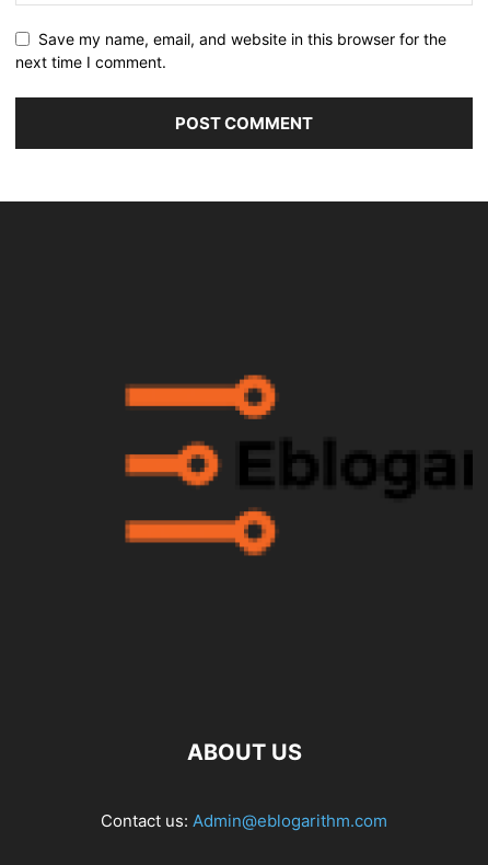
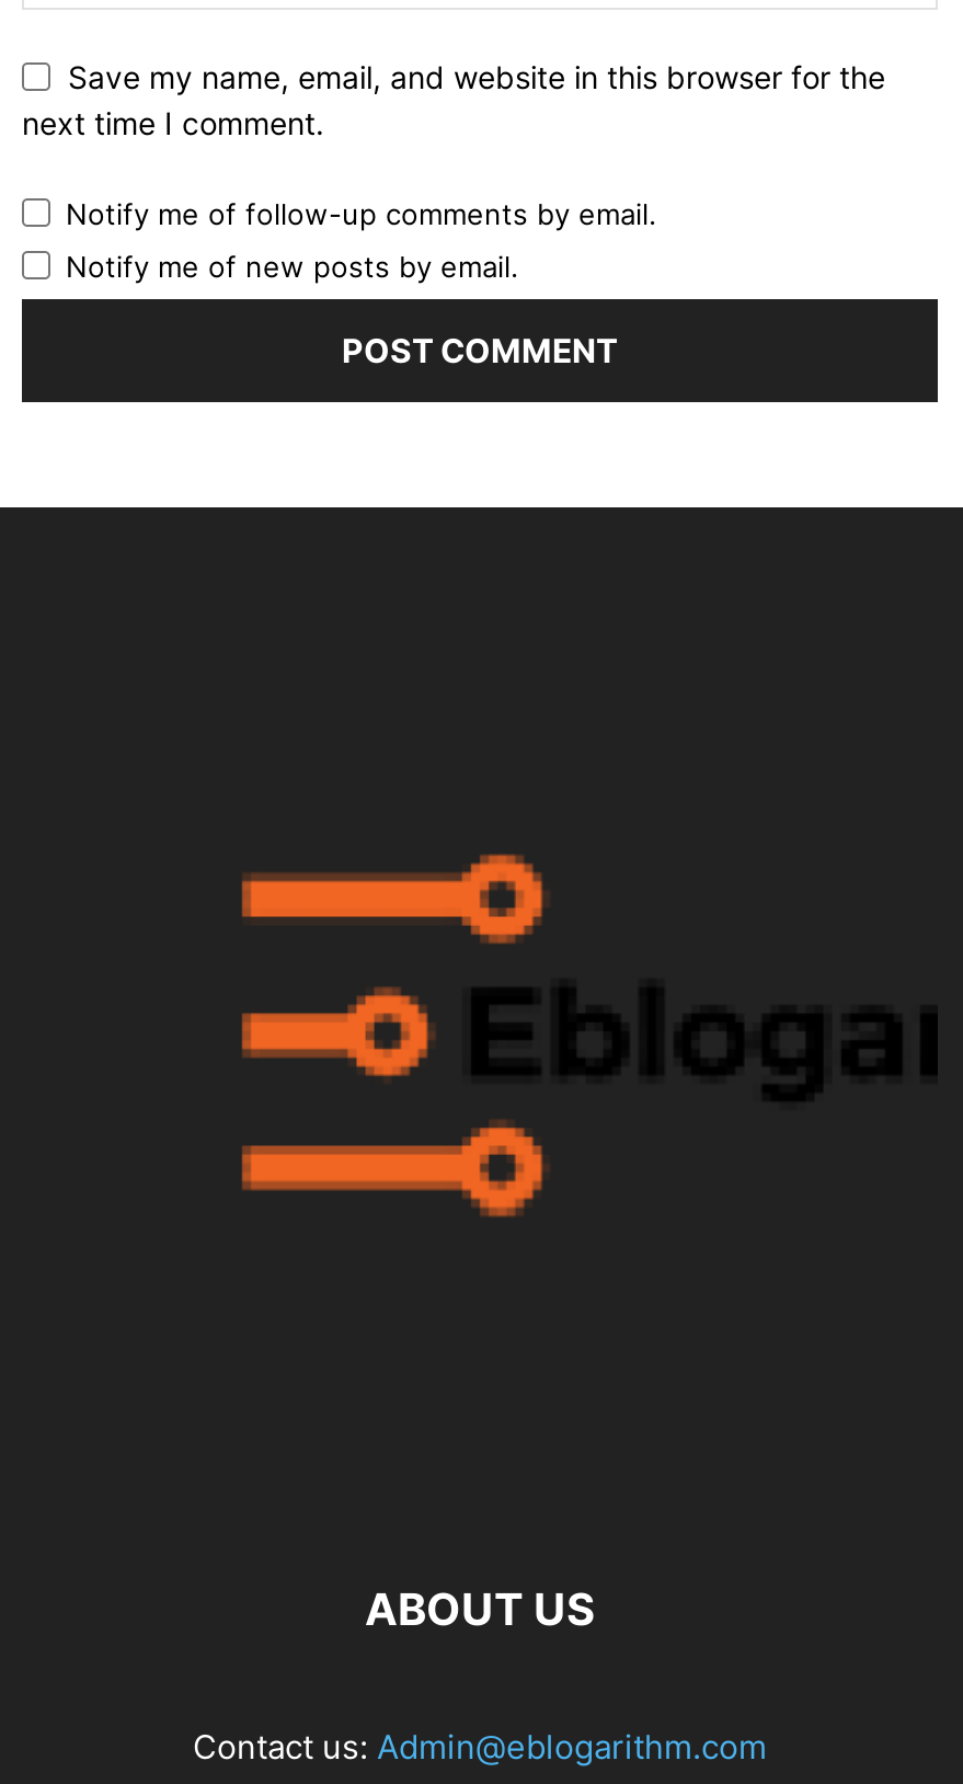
none -> [66,197,657,284] Notify me of follow-up comments by email. | Notify me of new posts by email.

